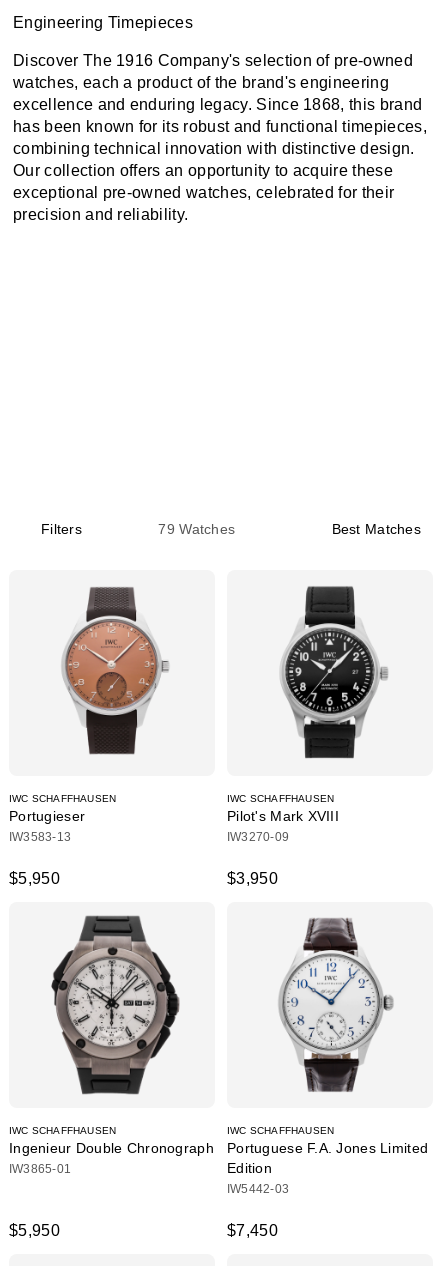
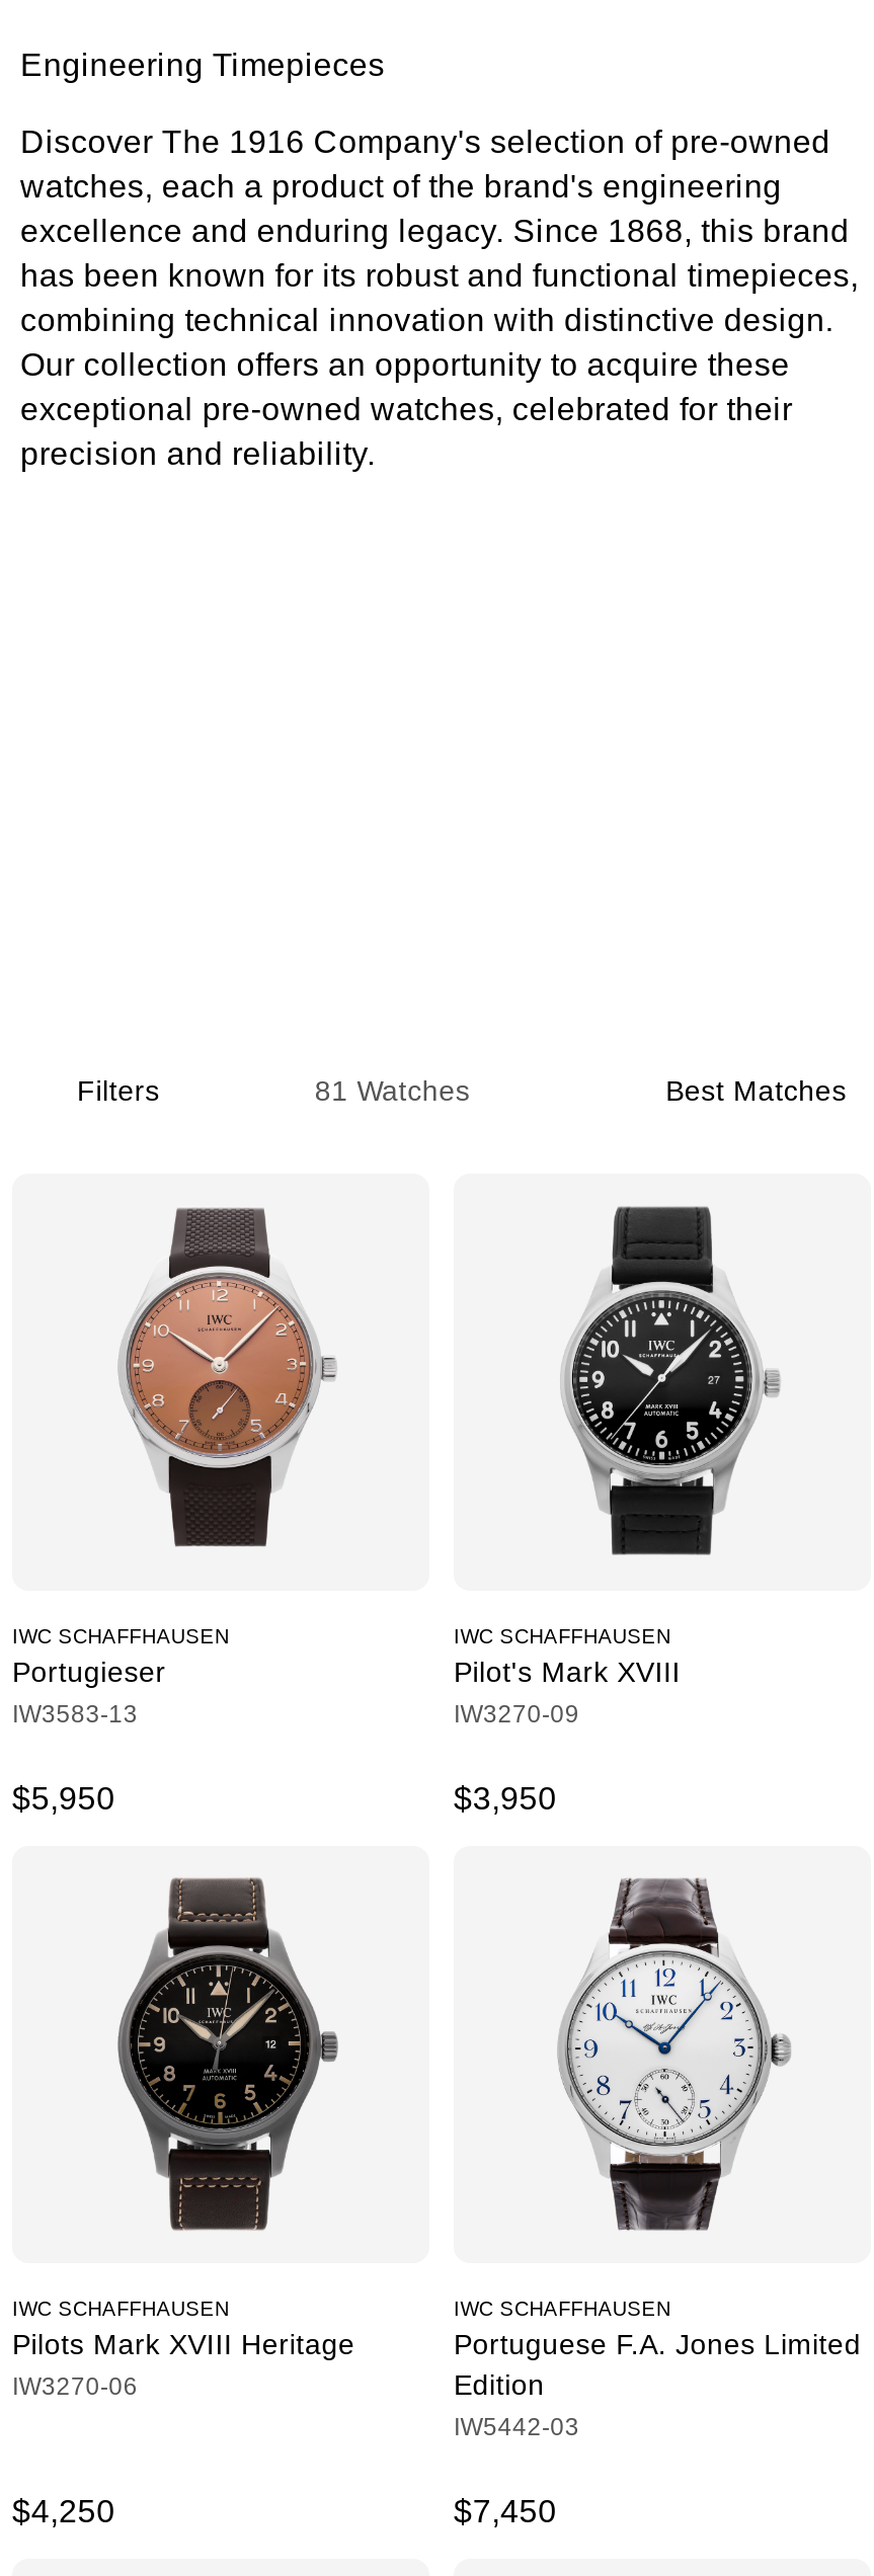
[158,520,235,536] 79 Watches -> [315,1073,470,1106] 81 Watches
[50,915,180,1095] [image] -> [99,1874,356,2235] [image]
[9,1140,214,1176] Ingenieur Double Chronograph | IW3865-01 -> [12,2328,355,2401] Pilots Mark XVIII Heritage | IW3270-06
[9,1222,60,1239] $5,950 -> [12,2494,115,2528] $4,250

